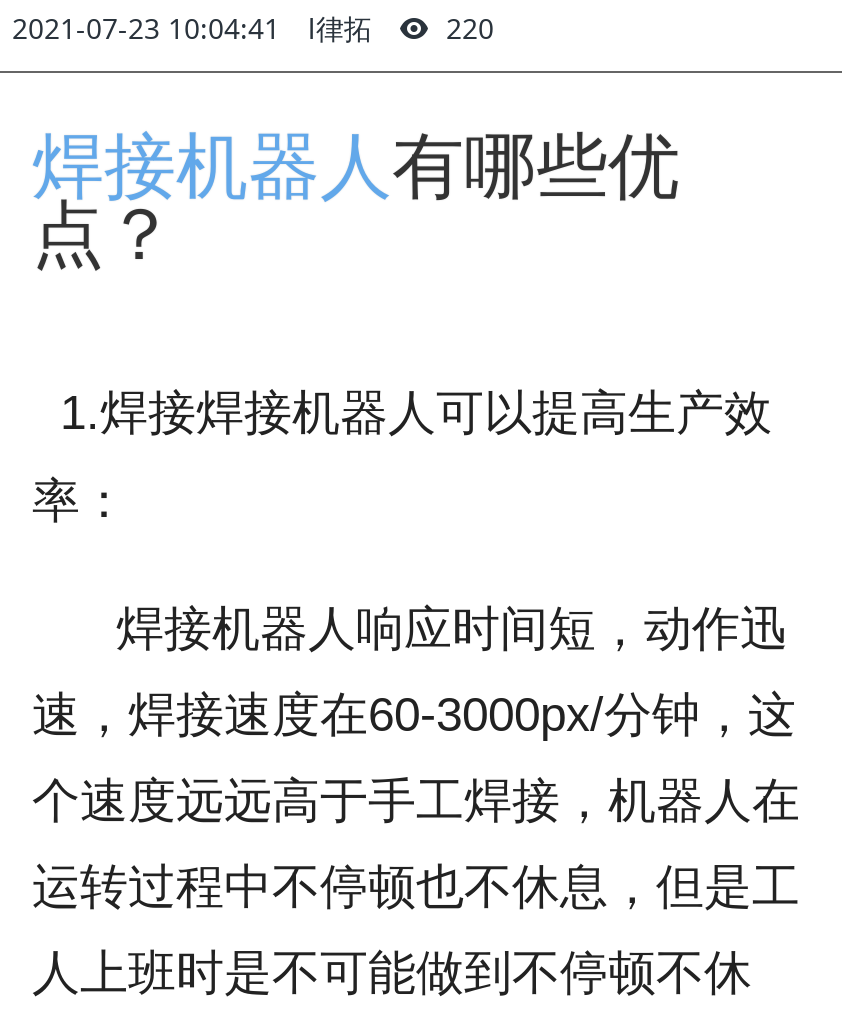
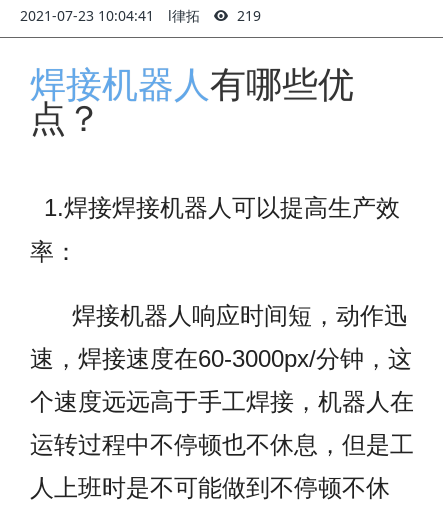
[12,8,494,46] 2021-07-23 10:04:41 l律拓 220 -> [20,6,261,25] 2021-07-23 10:04:41 l律拓 219

